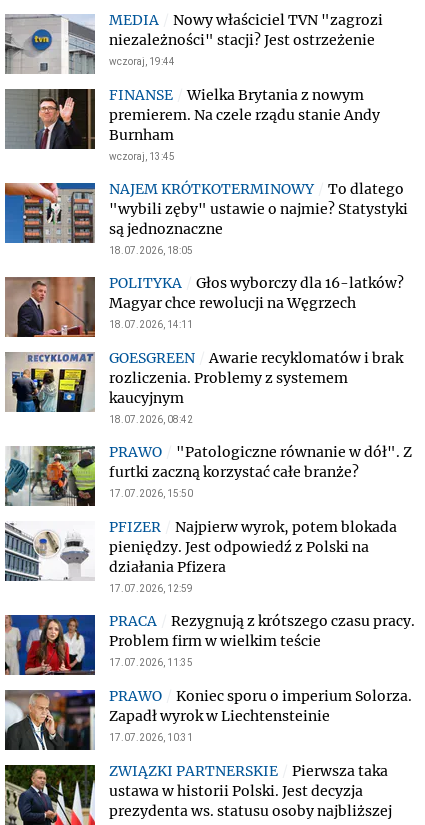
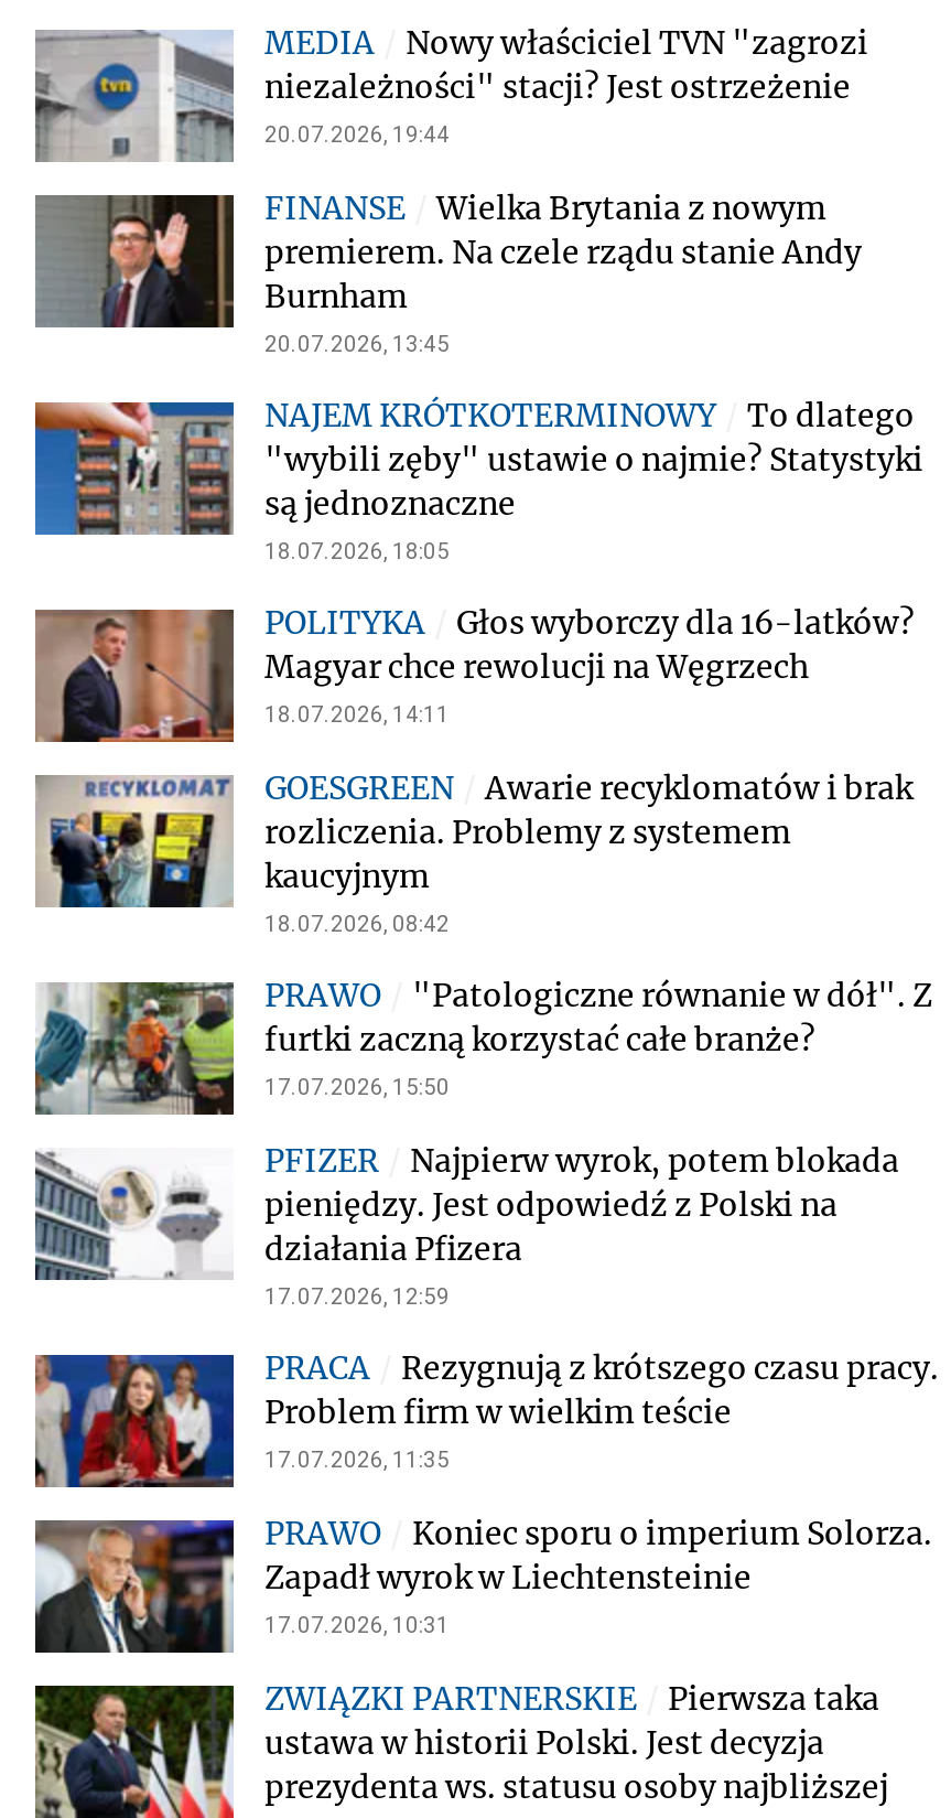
[109,56,175,67] wczoraj, 19:44 -> [264,122,450,147] 20.07.2026, 19:44
[109,151,175,162] wczoraj, 13:45 -> [264,332,450,356] 20.07.2026, 13:45

